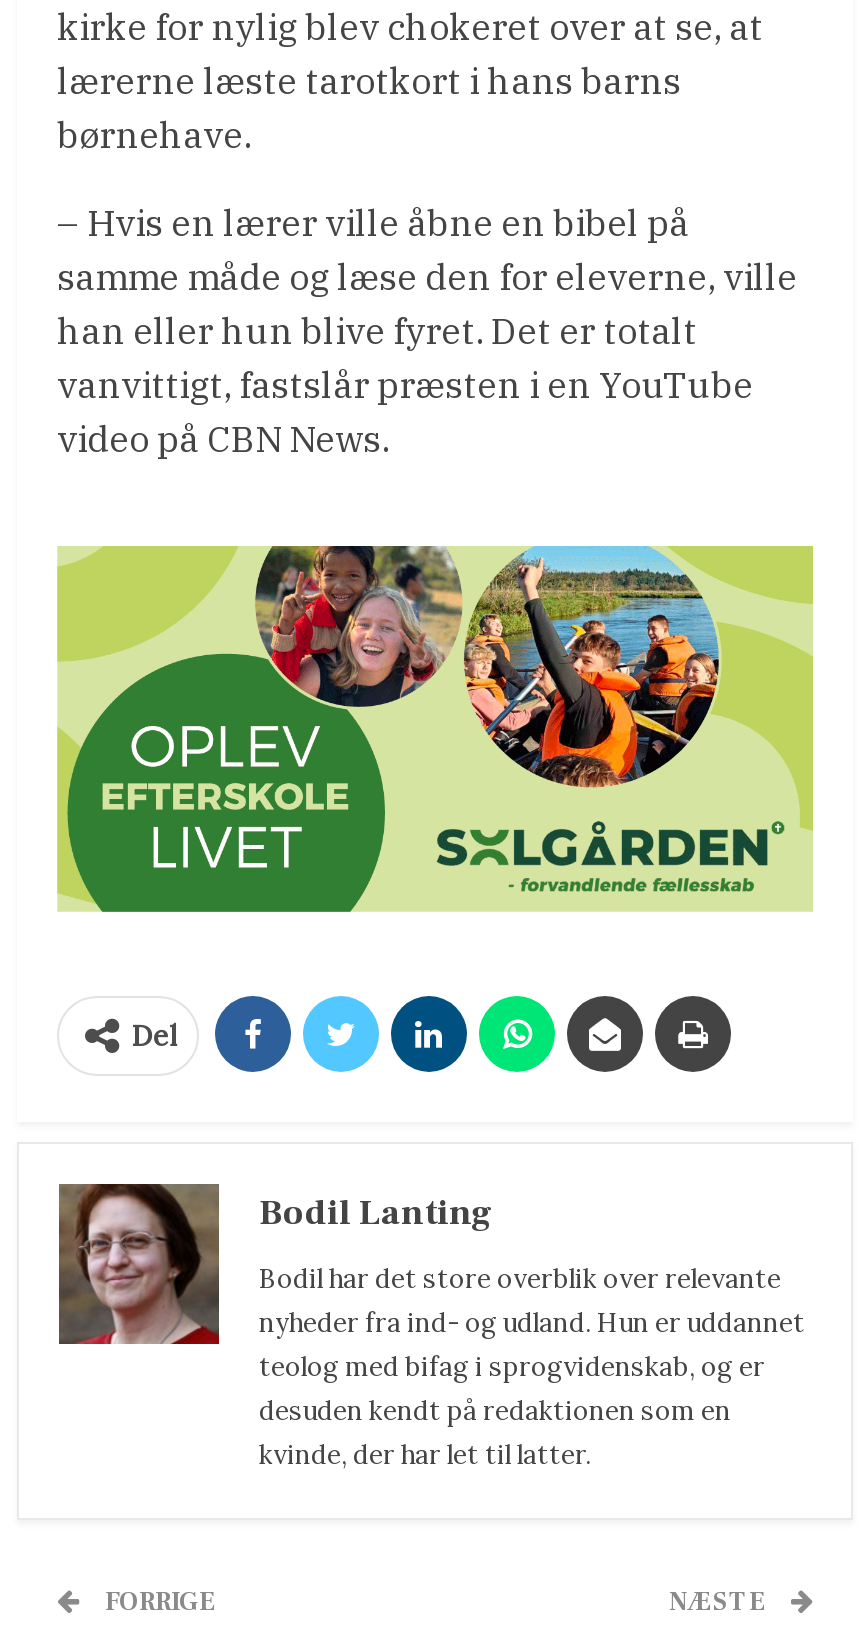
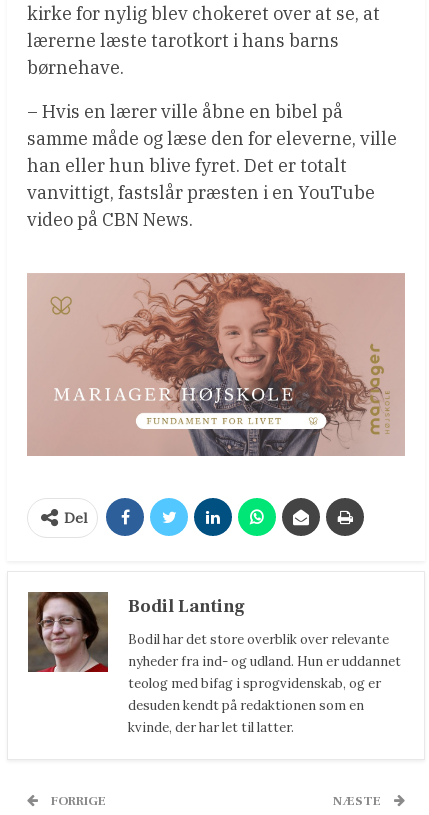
[57,544,813,914] [image] -> [27,272,405,457] [image]

